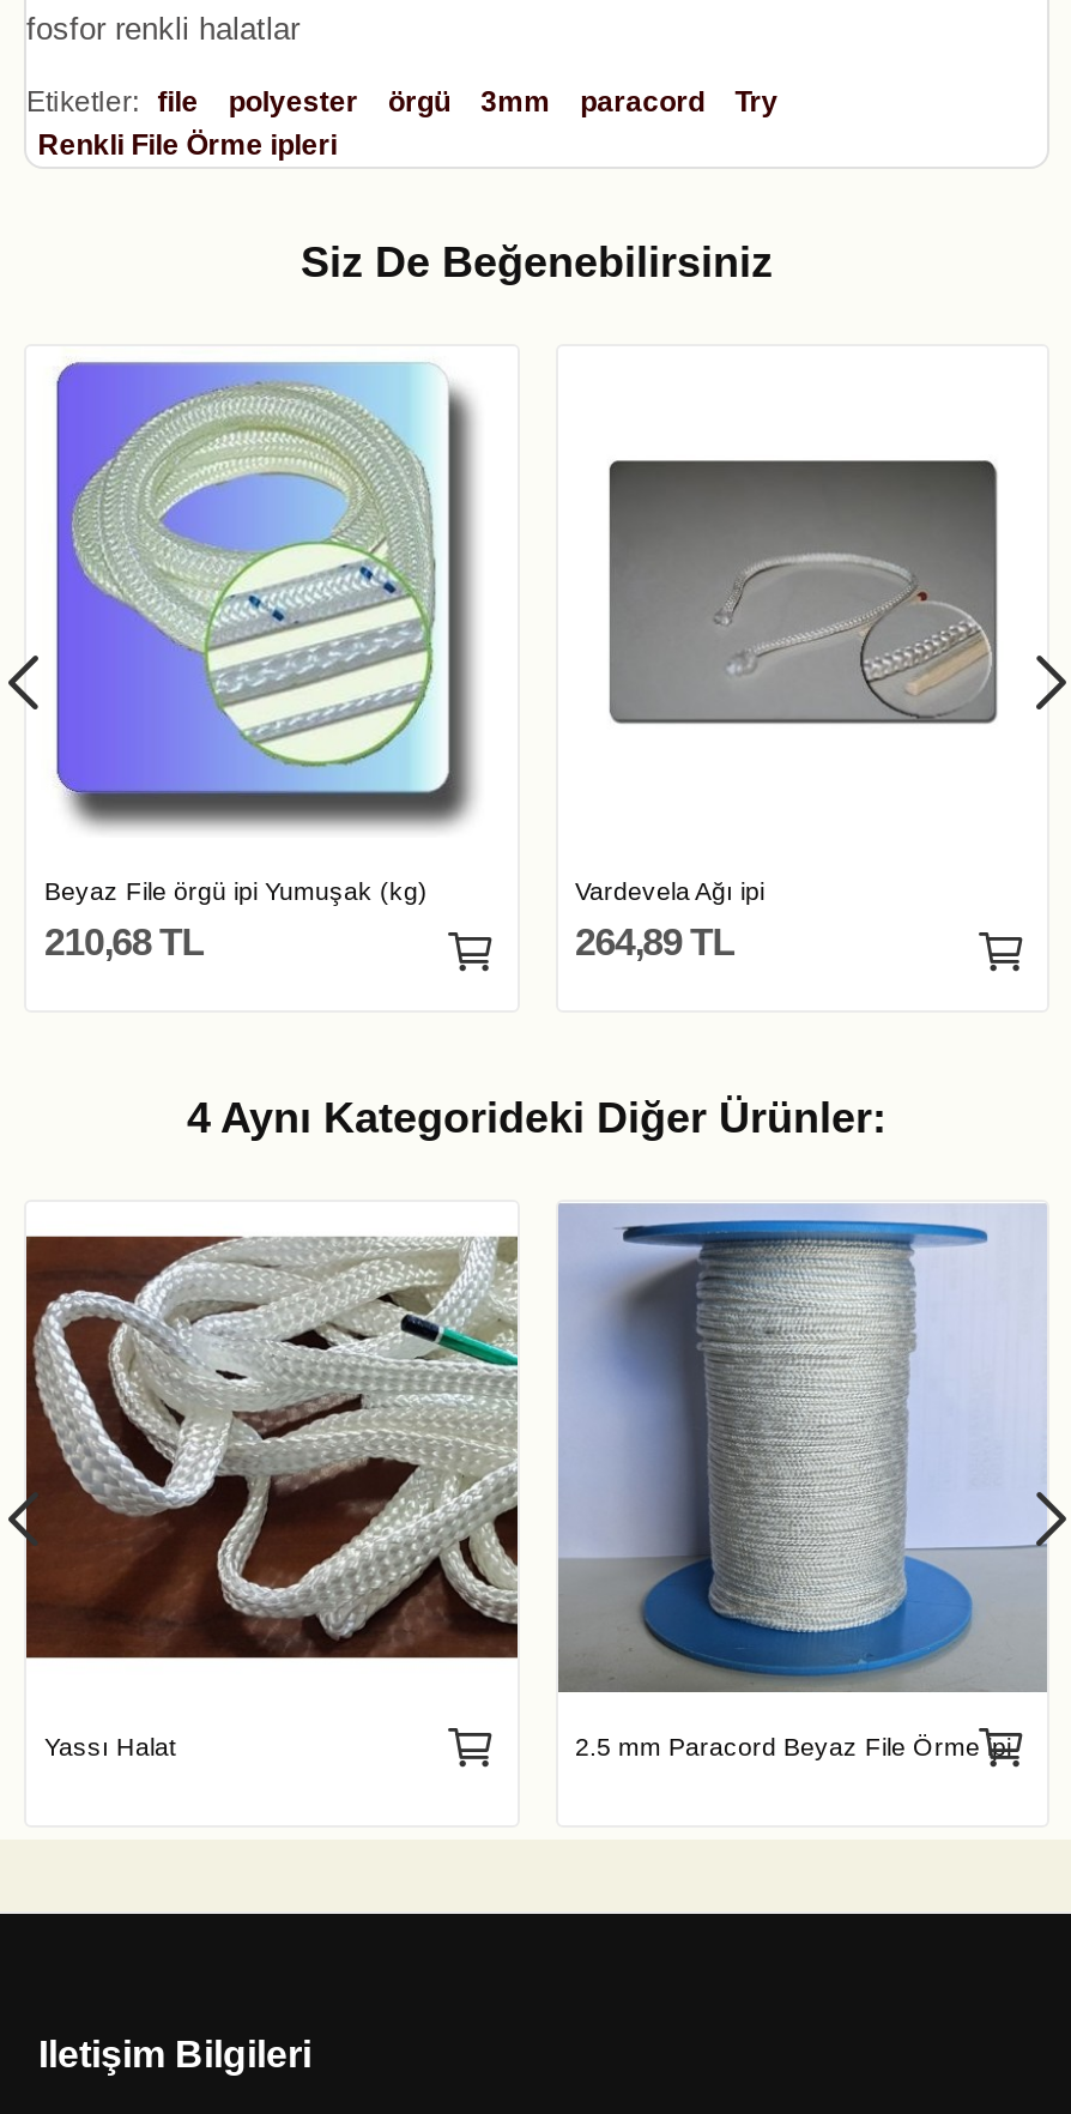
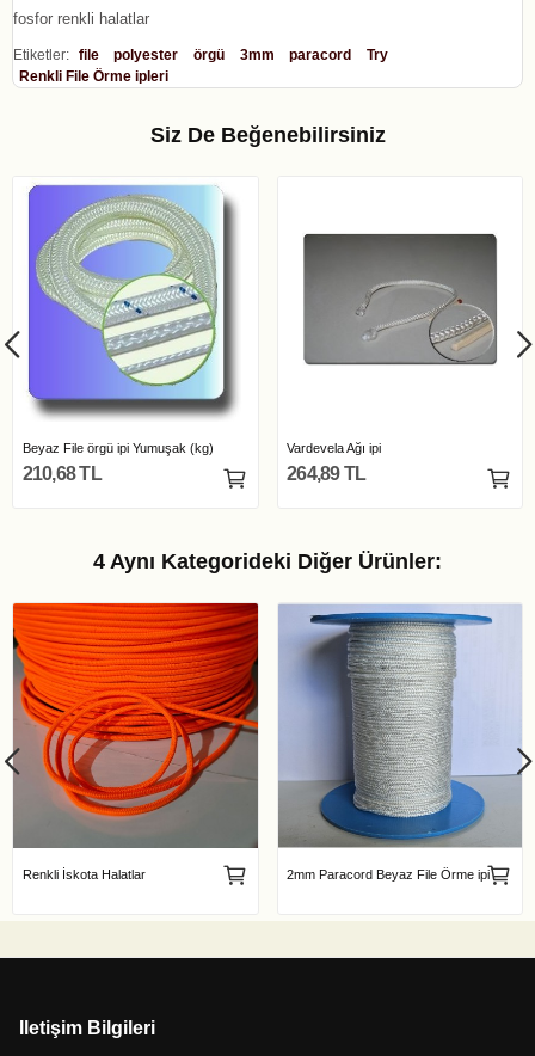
[24,1202,1011,1760] [image] | Yassı Halat | 2.5 mm Paracord Beyaz File Örme ipi -> [12,602,490,881] [image] | Renkli İskota Halatlar | 2mm Paracord Beyaz File Örme ipi

